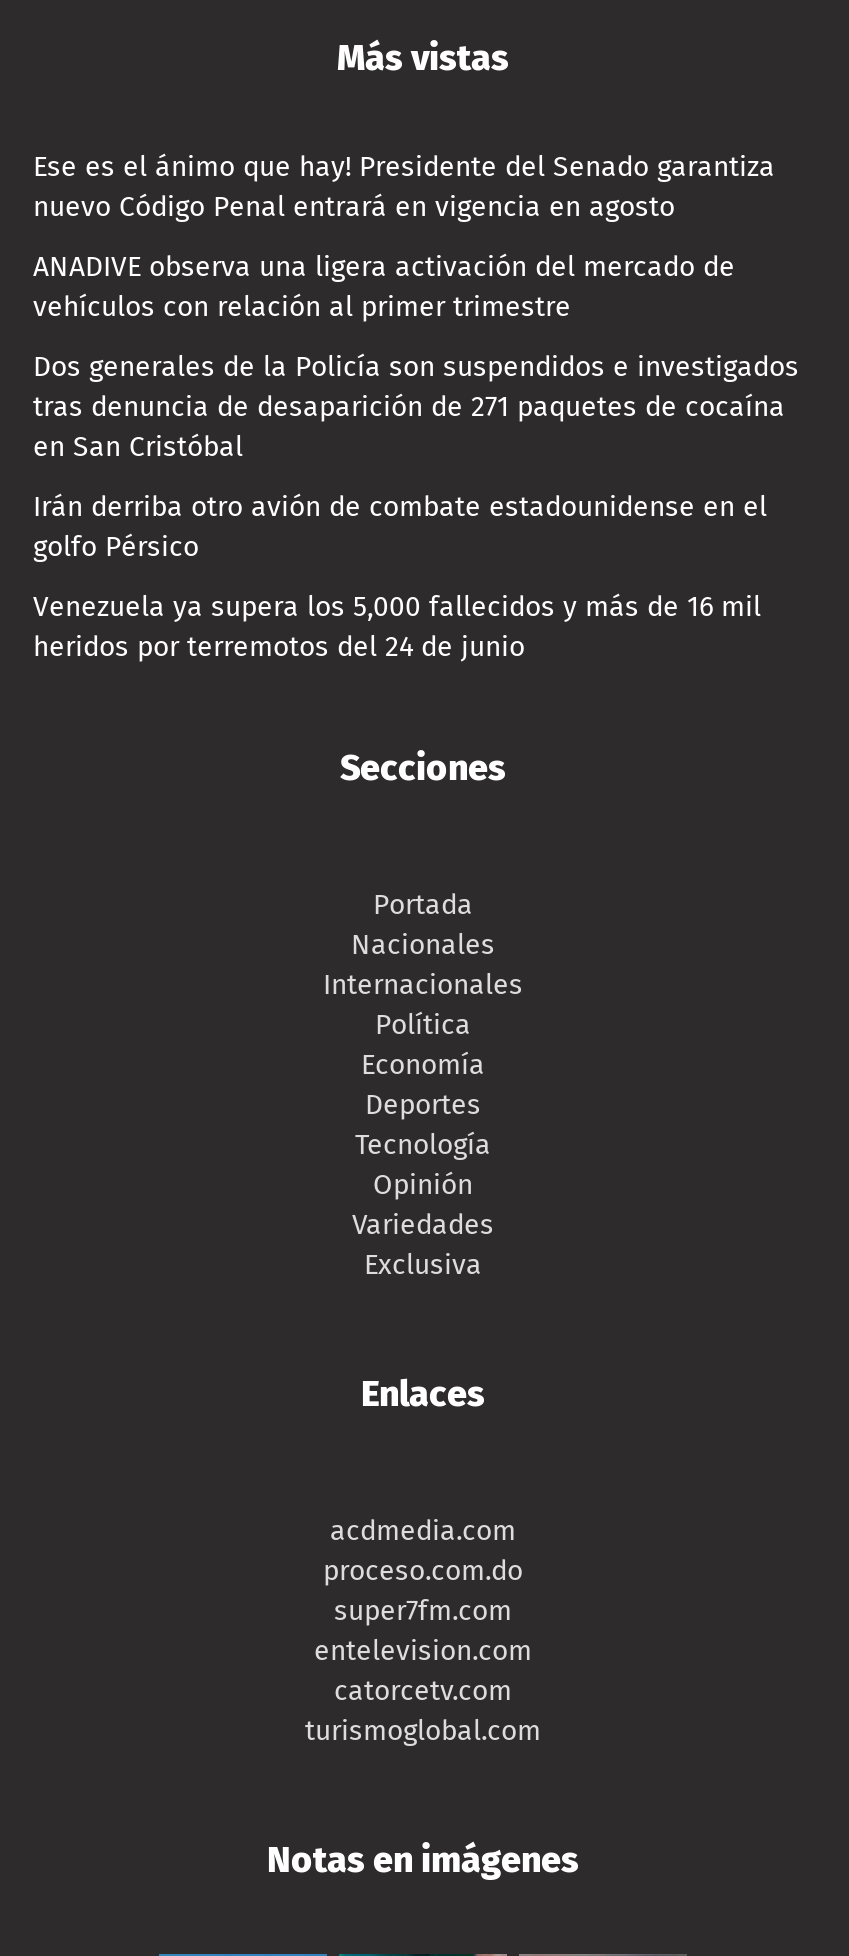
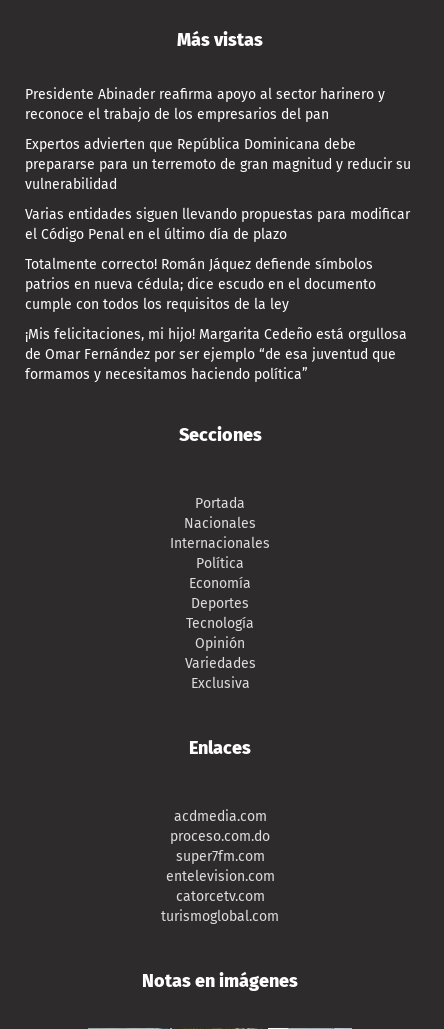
[33,149,775,223] Ese es el ánimo que hay! Presidente del Senado garantiza | nuevo Código Penal entrará en vigencia en agosto -> [25,85,385,122] Presidente Abinader reafirma apoyo al sector harinero y | reconoce el trabajo de los empresarios del pan
[33,249,735,323] ANADIVE observa una ligera activación del mercado de | vehículos con relación al primer trimestre -> [25,135,411,192] Expertos advierten que República Dominicana debe | prepararse para un terremoto de gran magnitud y reducir su | vulnerabilidad
[33,349,799,463] Dos generales de la Policía son suspendidos e investigados | tras denuncia de desaparición de 271 paquetes de cocaína | en San Cristóbal -> [25,205,410,242] Varias entidades siguen llevando propuestas para modificar | el Código Penal en el último día de plazo
[33,489,767,563] Irán derriba otro avión de combate estadounidense en el | golfo Pérsico -> [25,255,376,312] Totalmente correcto! Román Jáquez defiende símbolos | patrios en nueva cédula; dice escudo en el documento | cumple con todos los requisitos de la ley
[33,589,761,663] Venezuela ya supera los 5,000 fallecidos y más de 16 mil | heridos por terremotos del 24 de junio -> [25,325,407,382] ¡Mis felicitaciones, mi hijo! Margarita Cedeño está orgullosa | de Omar Fernández por ser ejemplo “de esa juventud que | formamos y necesitamos haciendo política”

